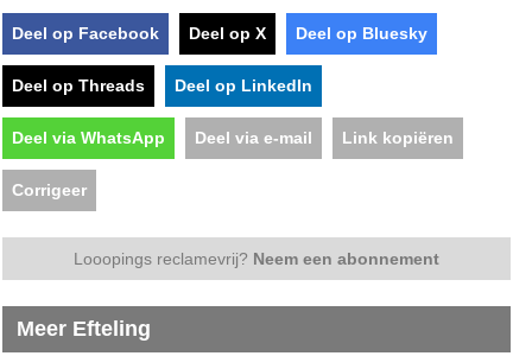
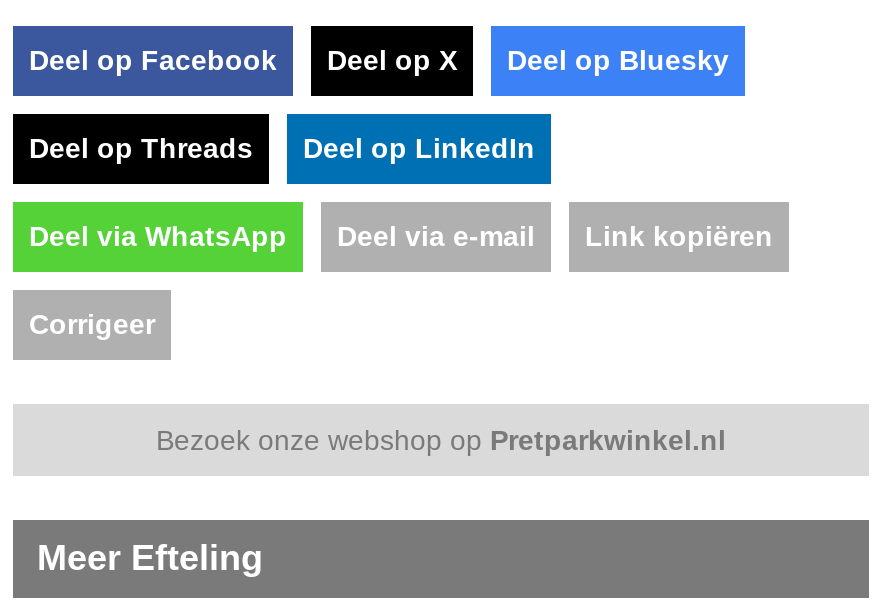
[74,250,439,269] Looopings reclamevrij? Neem een abonnement -> [156,425,726,457] Bezoek onze webshop op Pretparkwinkel.nl

